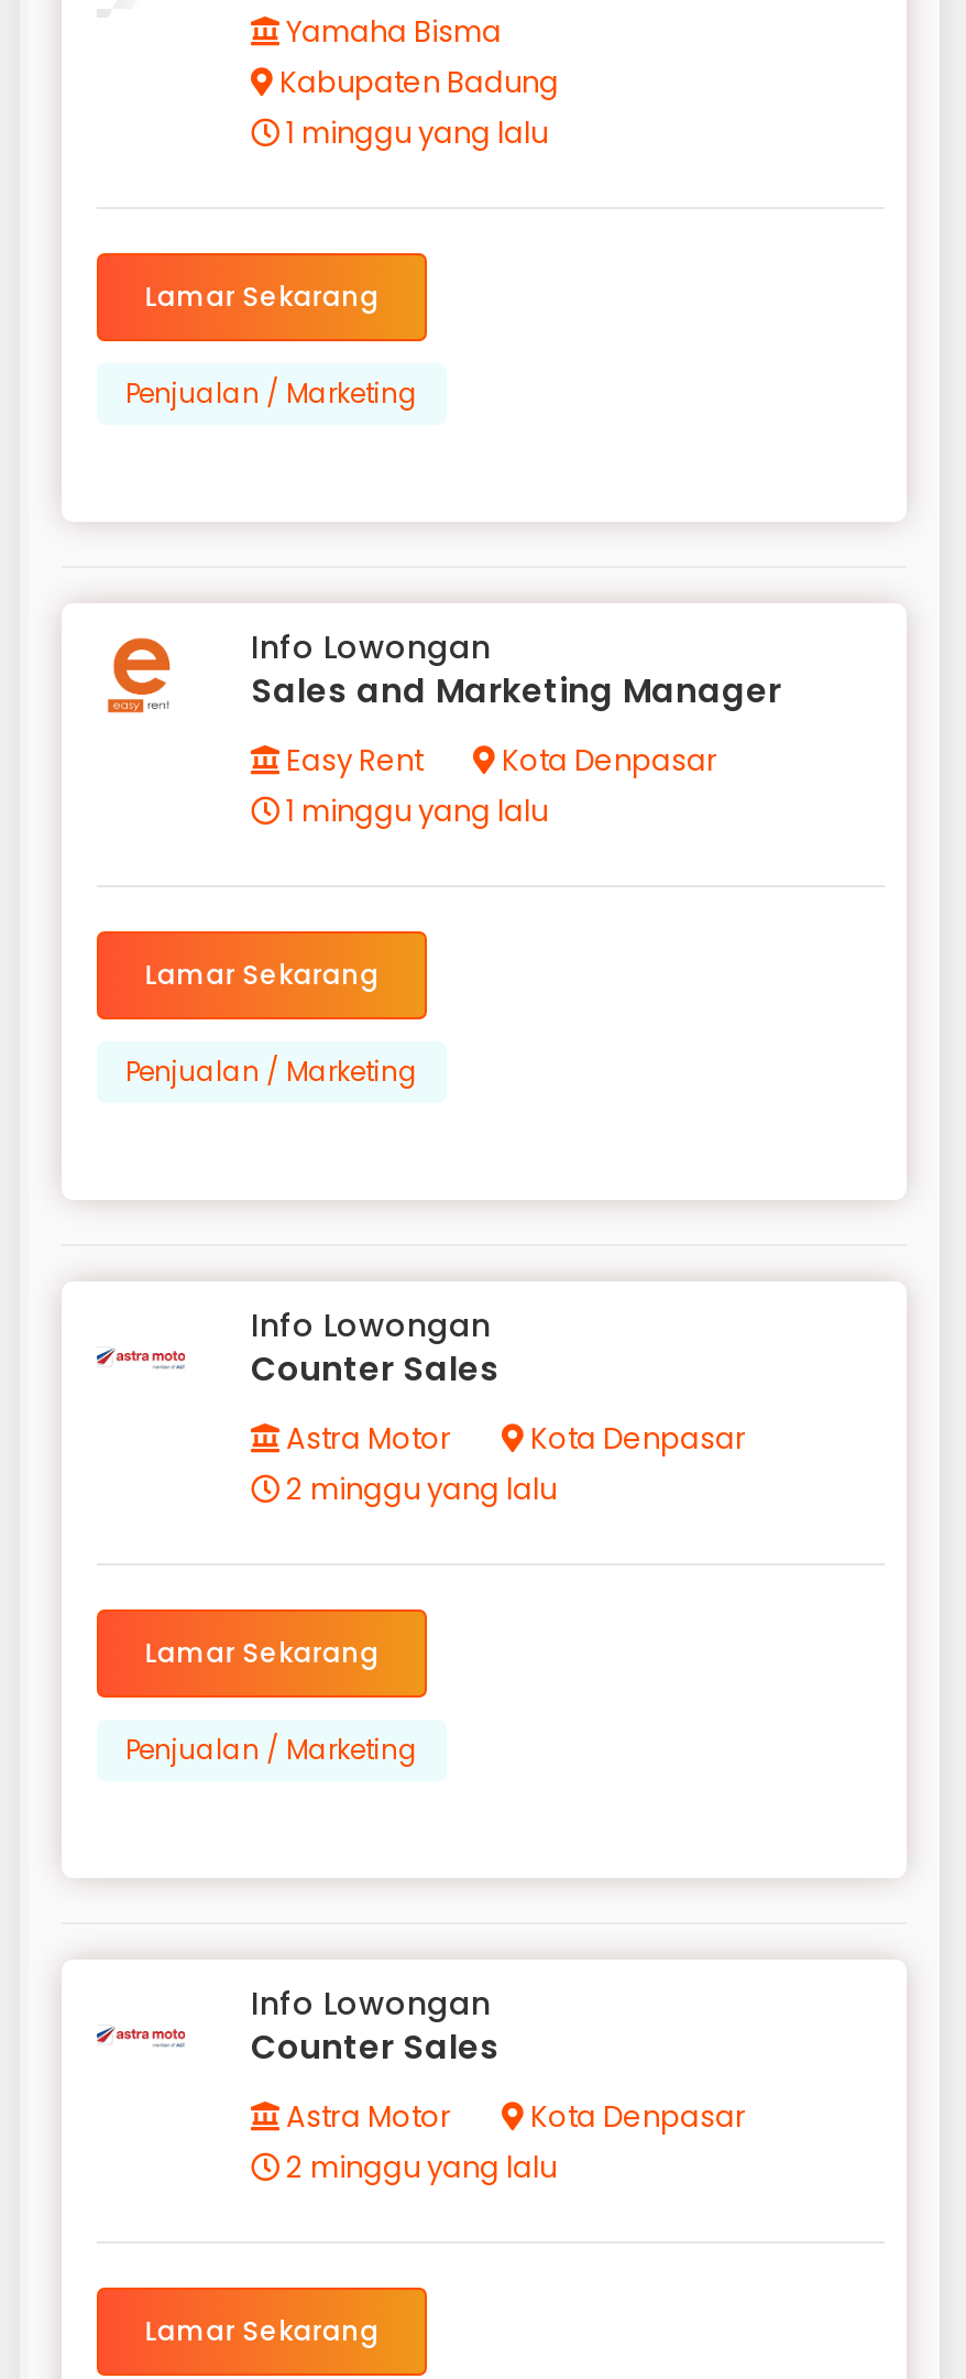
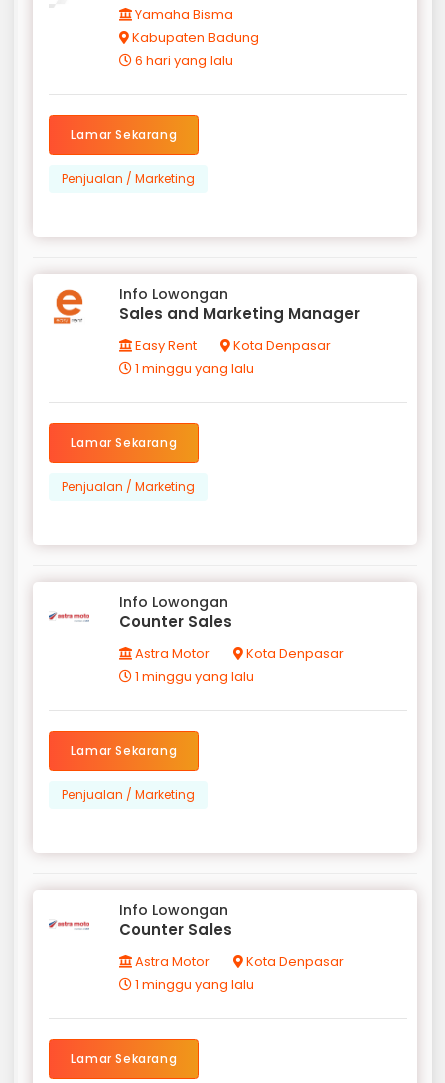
[279,111,548,153] 1 minggu yang lalu -> [132,51,233,70] 6 hari yang lalu
[279,1468,557,1510] 2 minggu yang lalu -> [132,667,254,686] 1 minggu yang lalu
[279,2146,557,2188] 2 minggu yang lalu -> [132,975,254,994] 1 minggu yang lalu

